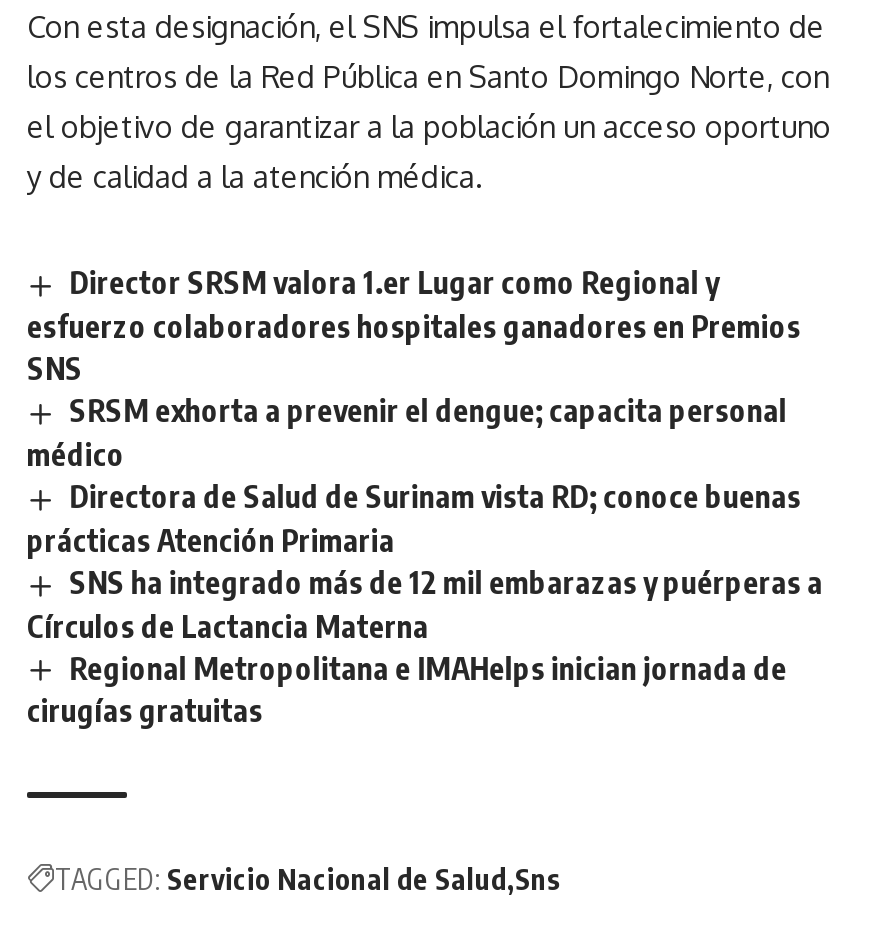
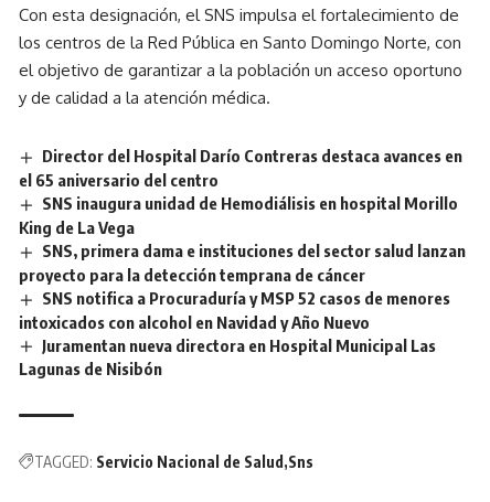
[27,264,823,729] Director SRSM valora 1.er Lugar como Regional y | esfuerzo colaboradores hospitales ganadores en Premios | SNS | SRSM exhorta a prevenir el dengue; capacita personal | médico | Directora de Salud de Surinam vista RD; conoce buenas | prácticas Atención Primaria | SNS ha integrado más de 12 mil embarazas y puérperas a | Círculos de Lactancia Materna | Regional Metropolitana e IMAHelps inician jornada de | cirugías gratuitas -> [19,146,466,379] Director del Hospital Darío Contreras destaca avances en | el 65 aniversario del centro | SNS inaugura unidad de Hemodiálisis en hospital Morillo | King de La Vega | SNS, primera dama e instituciones del sector salud lanzan | proyecto para la detección temprana de cáncer | SNS notifica a Procuraduría y MSP 52 casos de menores | intoxicados con alcohol en Navidad y Año Nuevo | Juramentan nueva directora en Hospital Municipal Las | Lagunas de Nisibón

